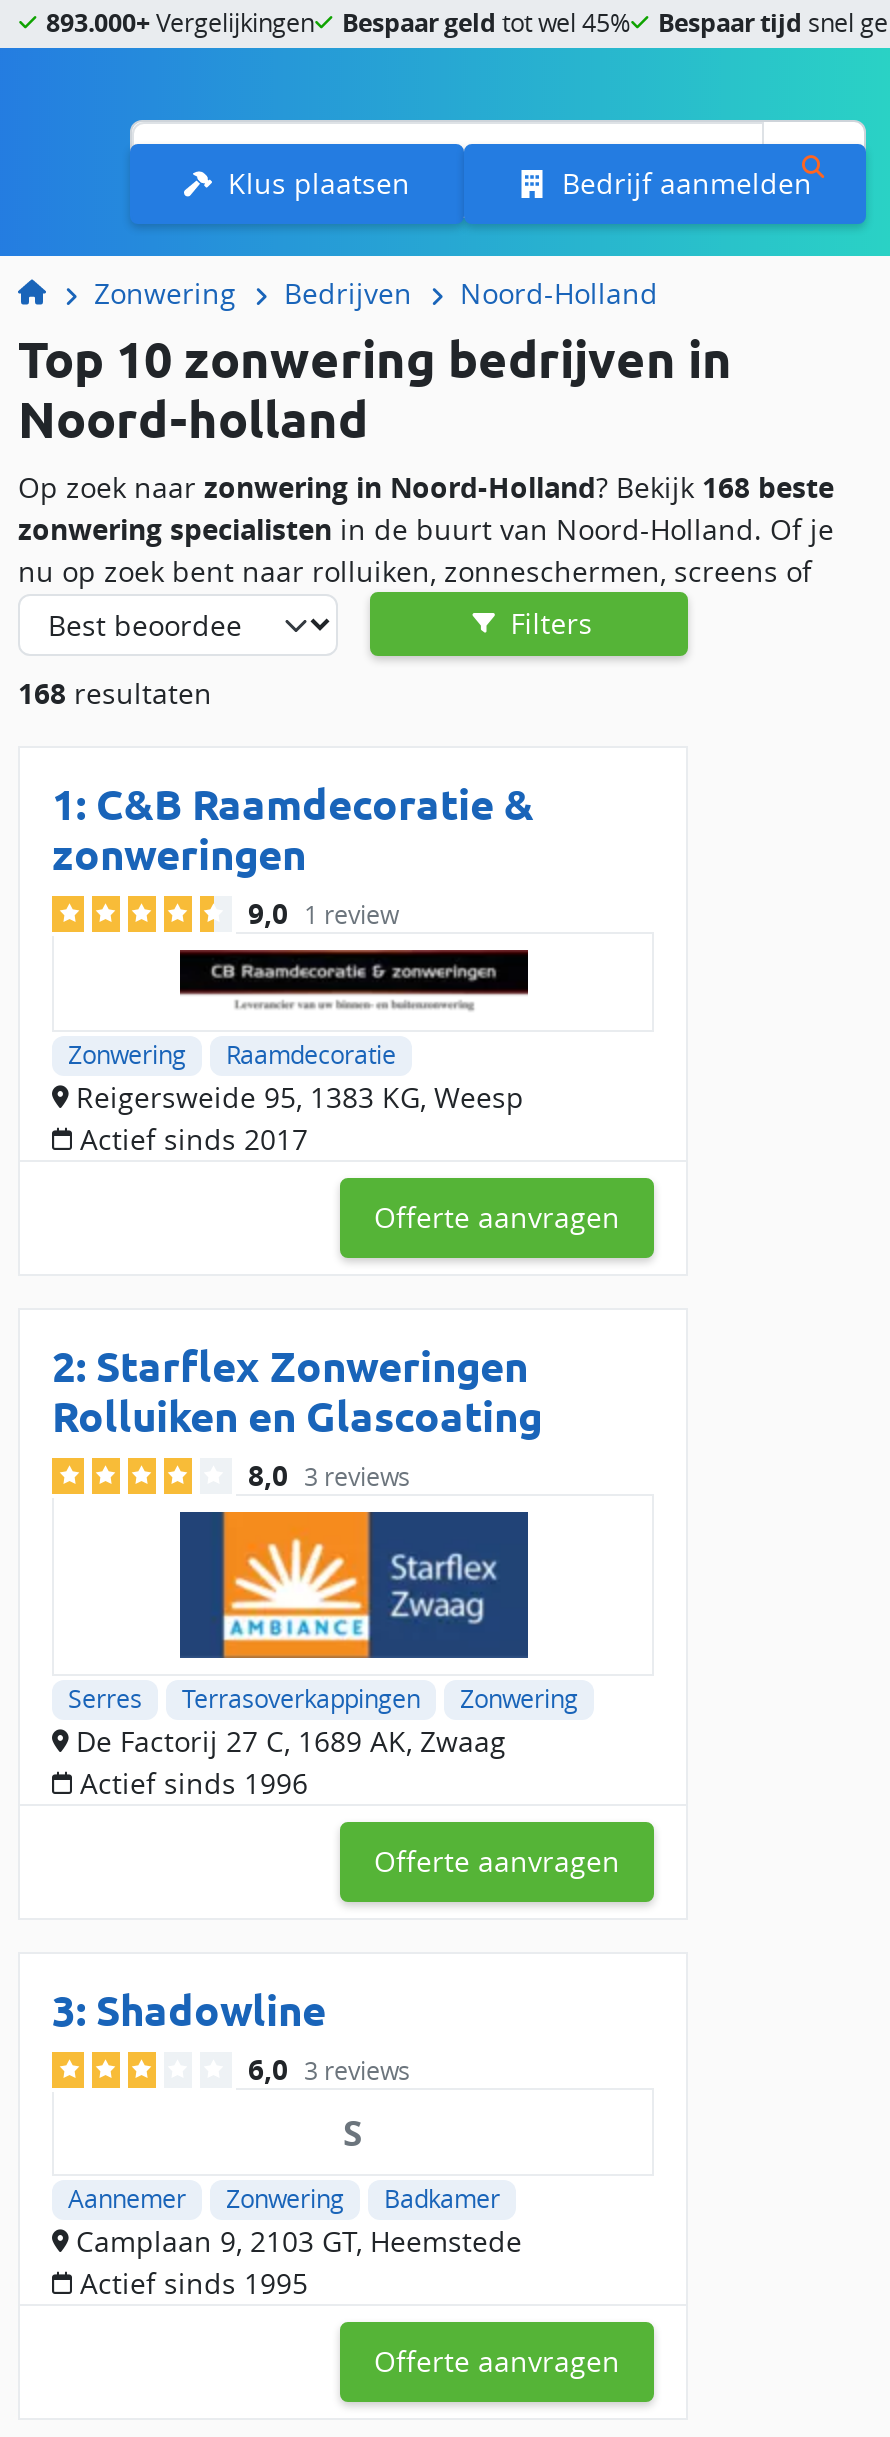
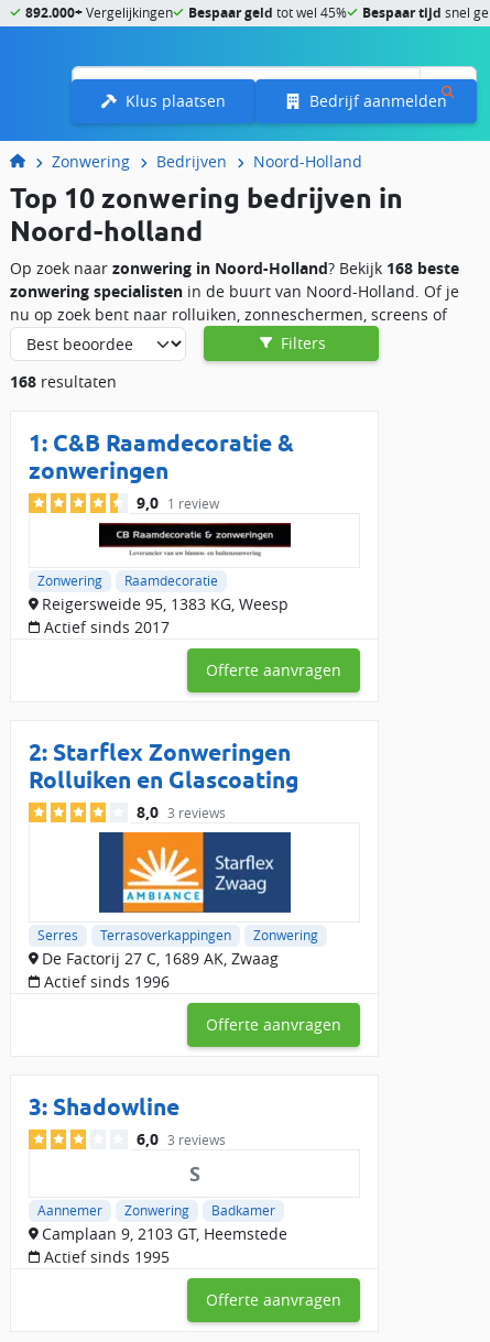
[46,6,314,40] 893.000+ Vergelijkingen -> [25,3,173,22] 892.000+ Vergelijkingen

